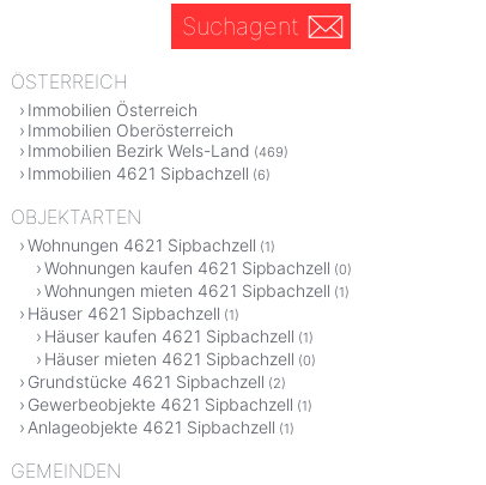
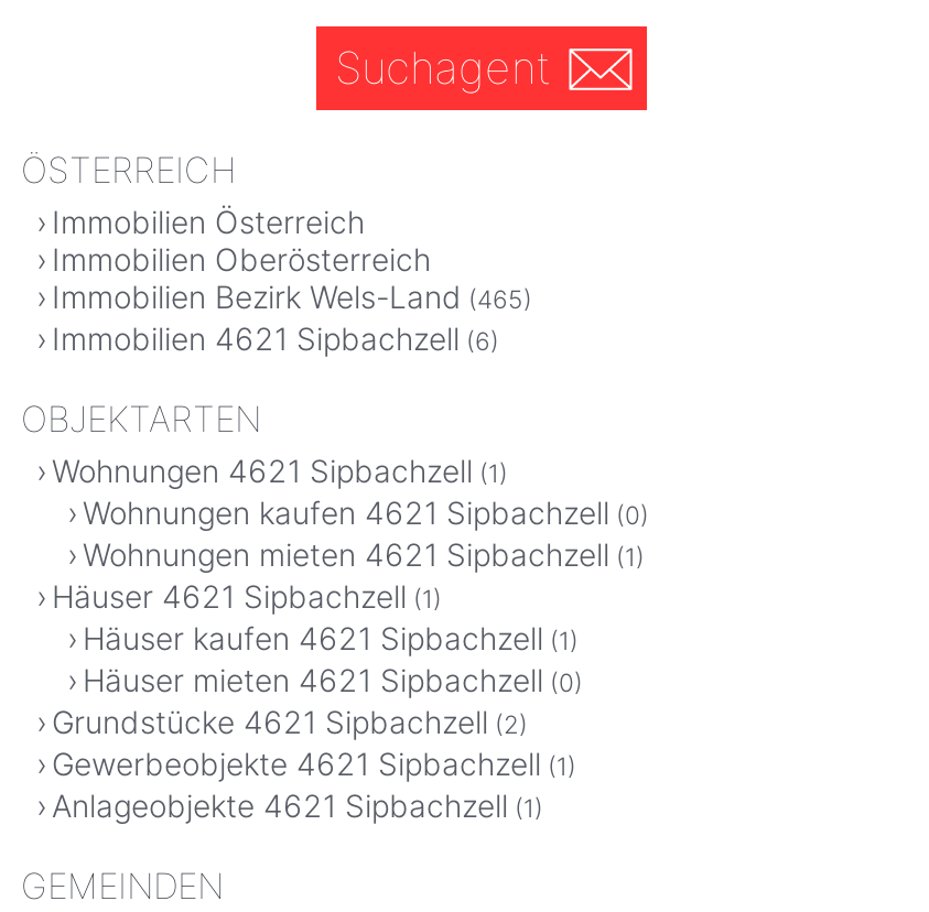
[28,140,288,160] Immobilien Bezirk Wels-Land (469) -> [52,277,532,314] Immobilien Bezirk Wels-Land (465)

